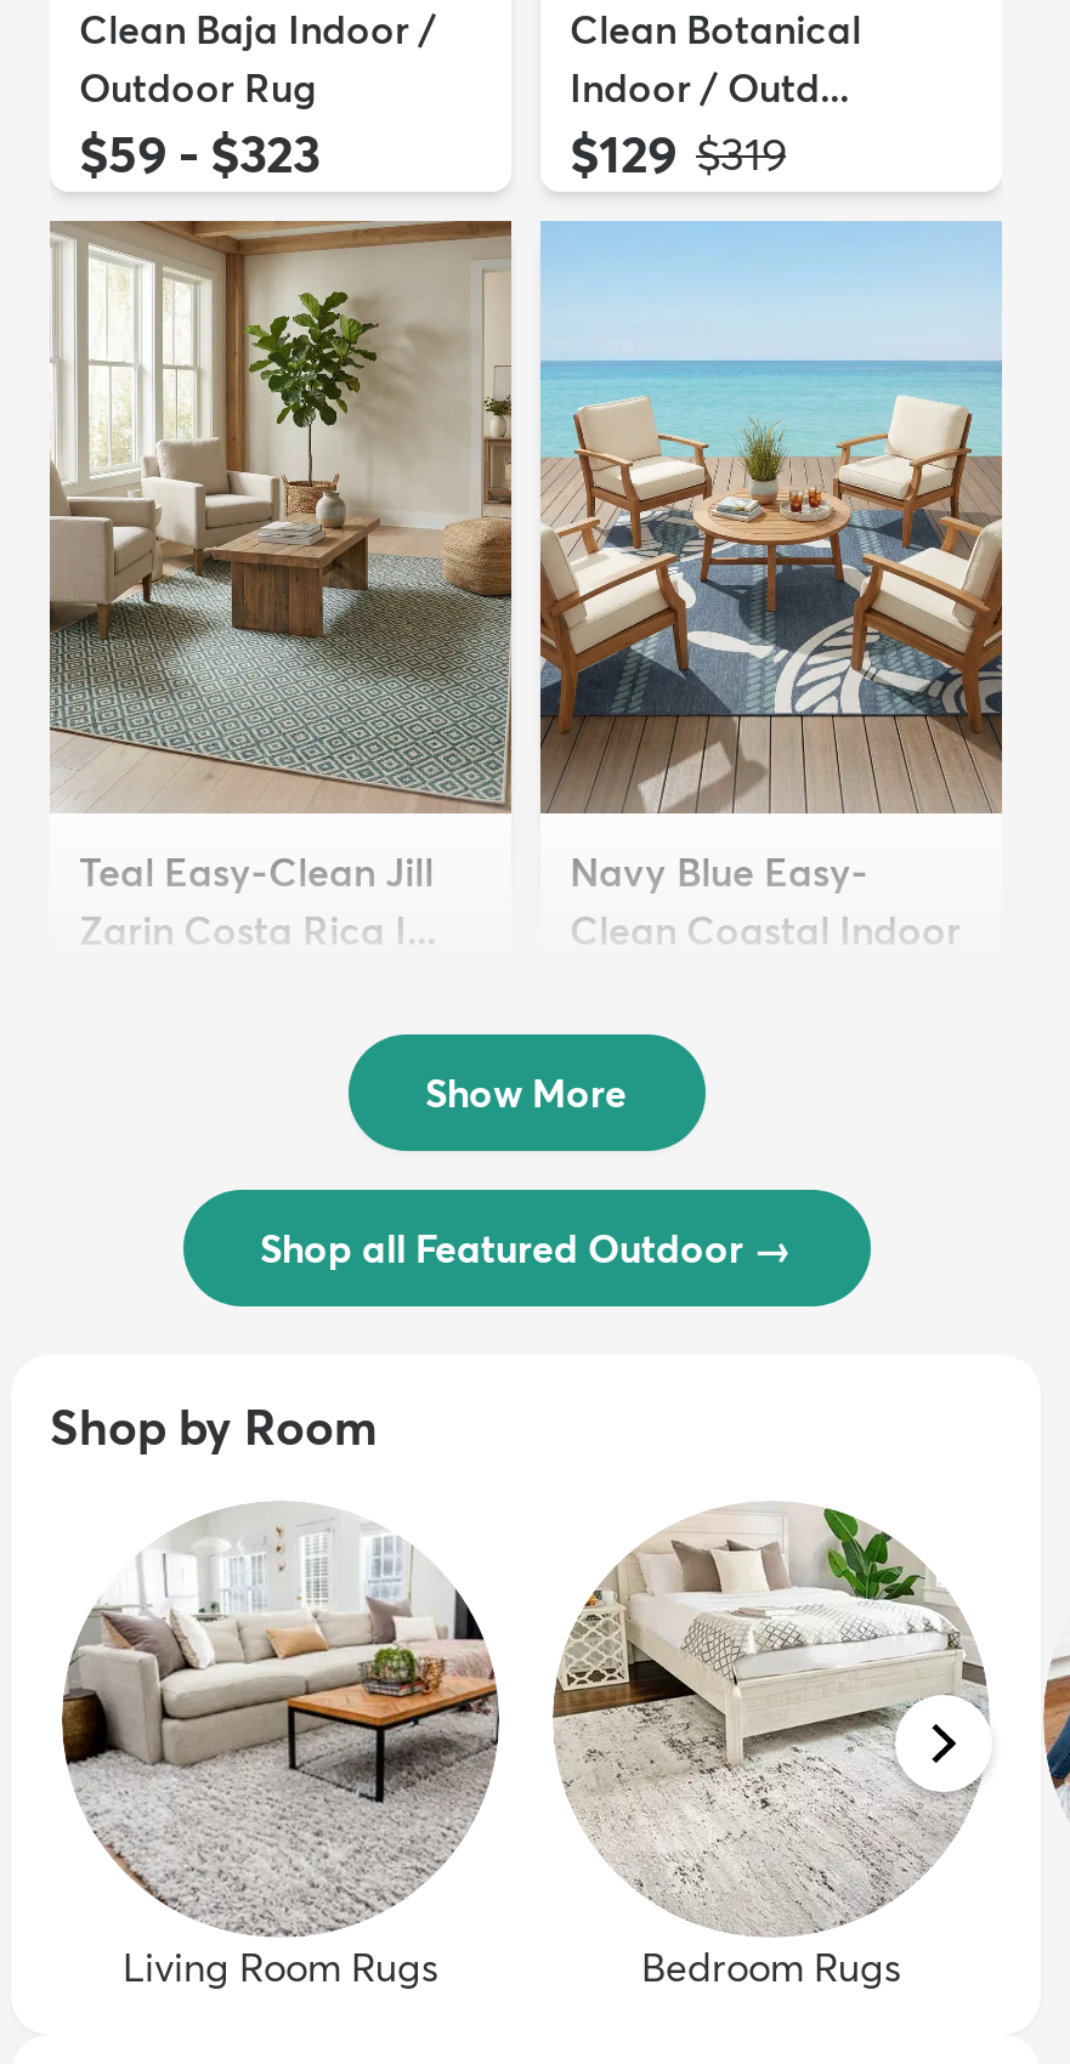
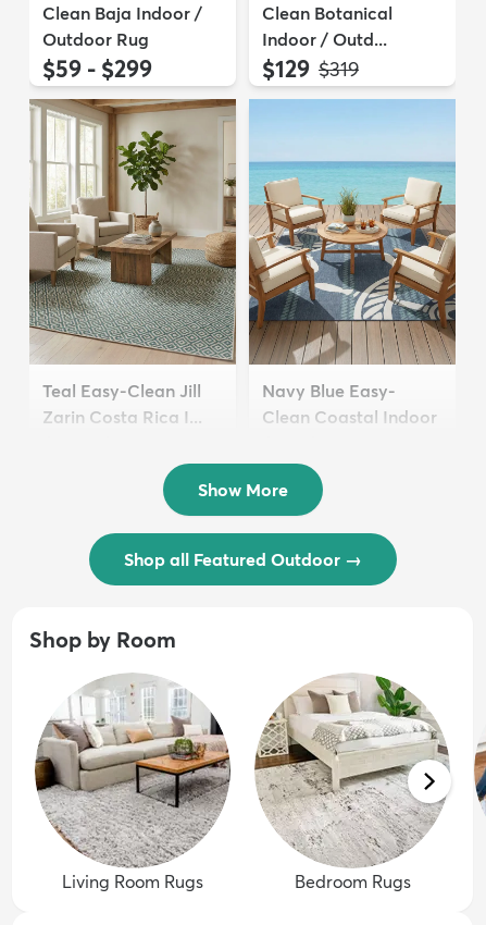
[79,122,319,185] $59 - $323 -> [42,55,152,83] $59 - $299

